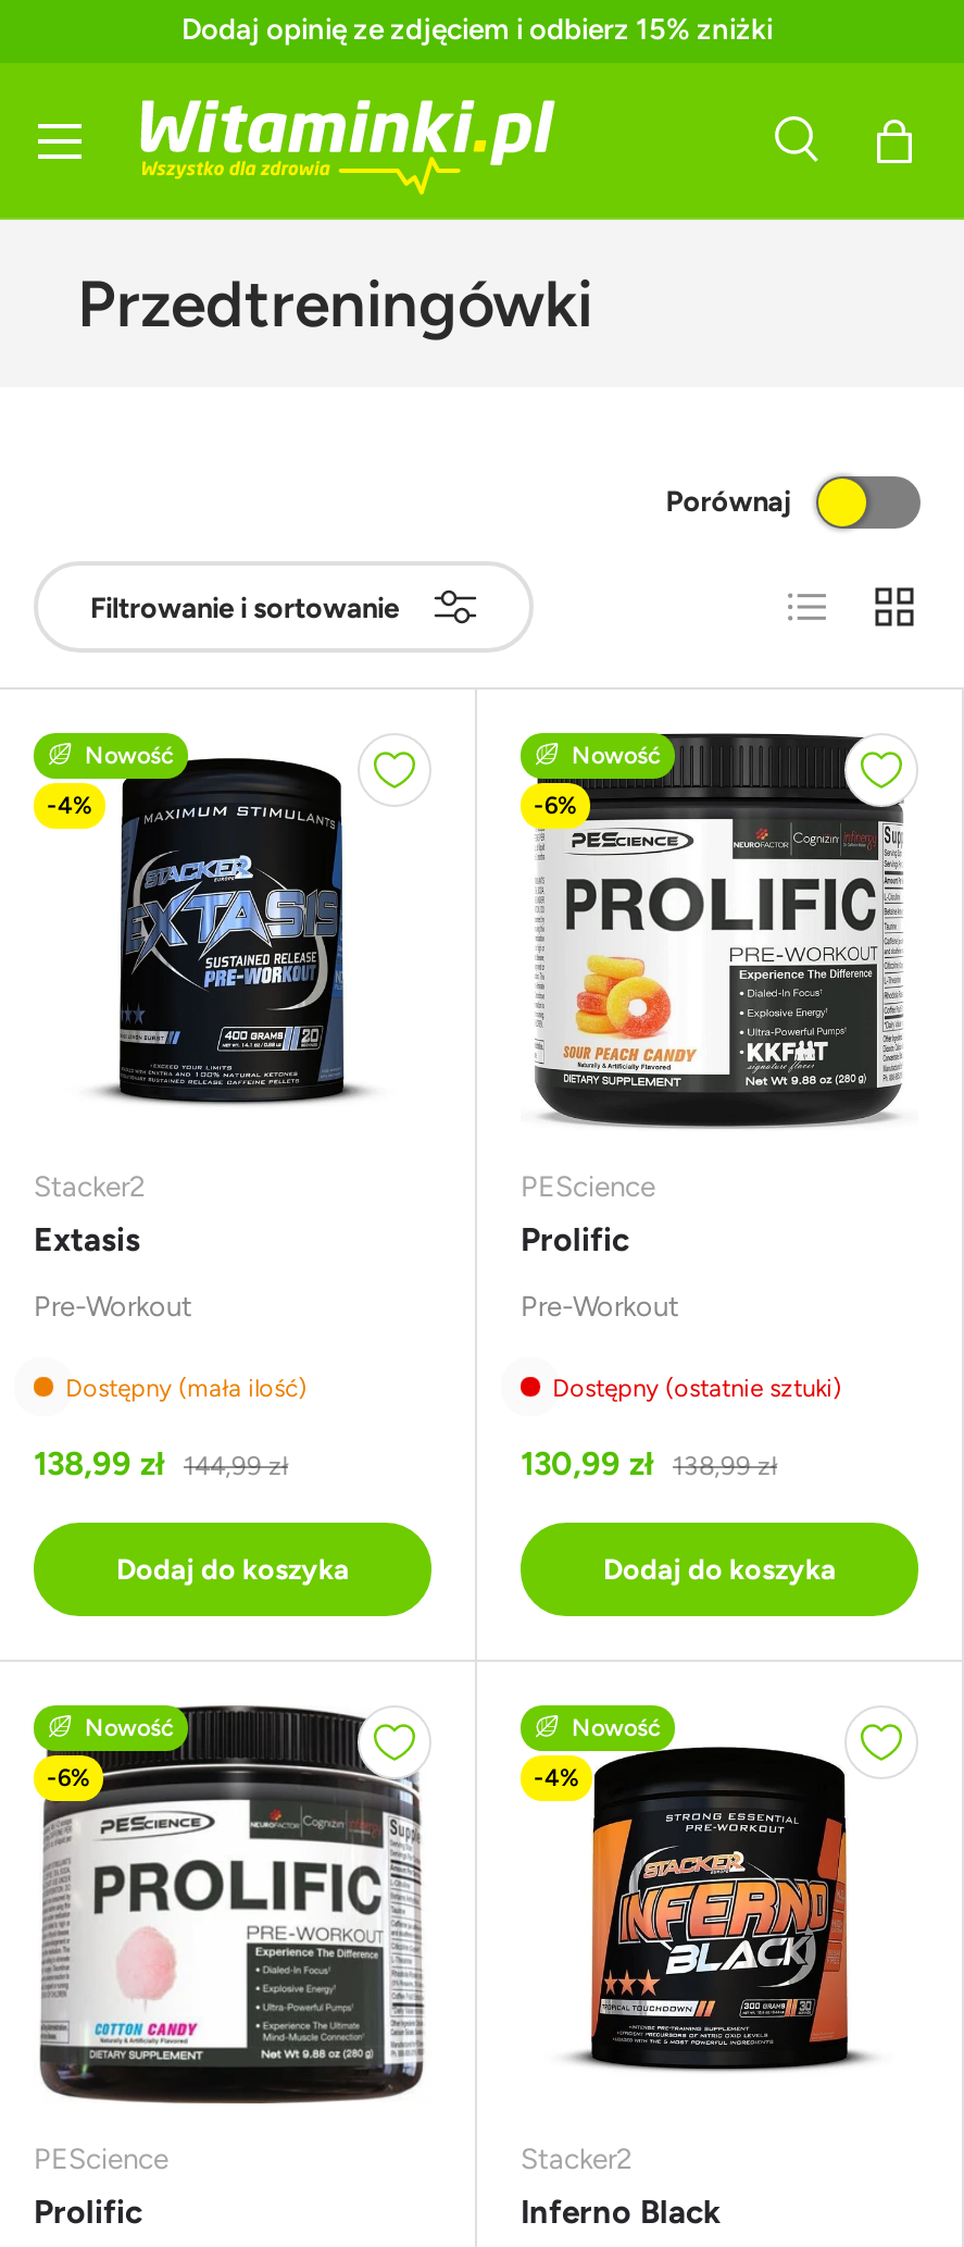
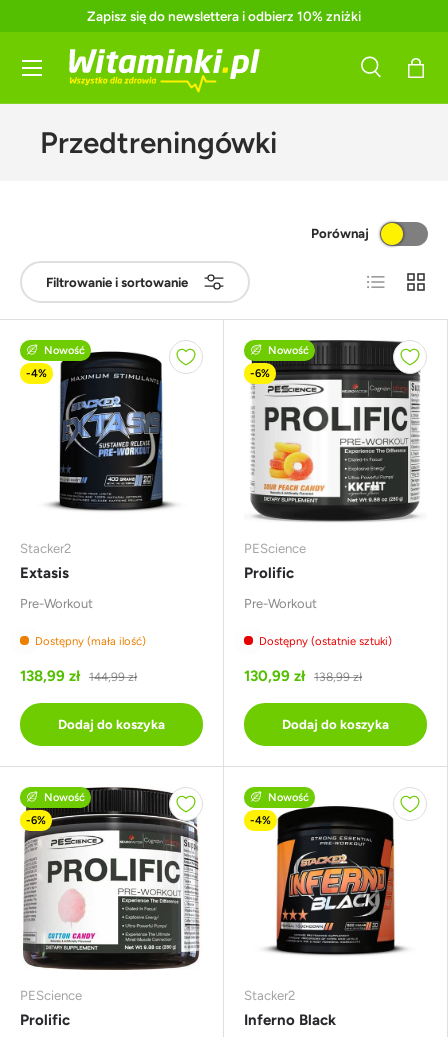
[181,11,773,46] Dodaj opinię ze zdjęciem i odbierz 15% zniżki -> [87,8,361,24] Zapisz się do newslettera i odbierz 10% zniżki

